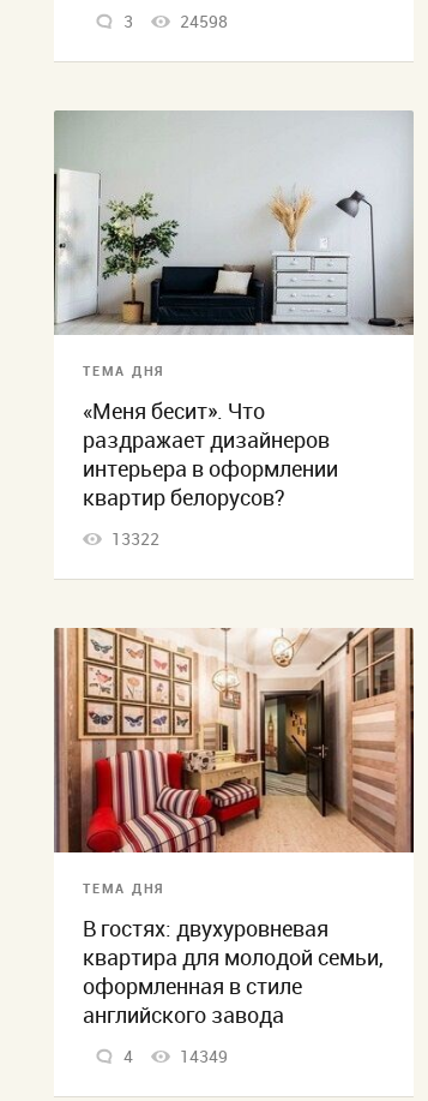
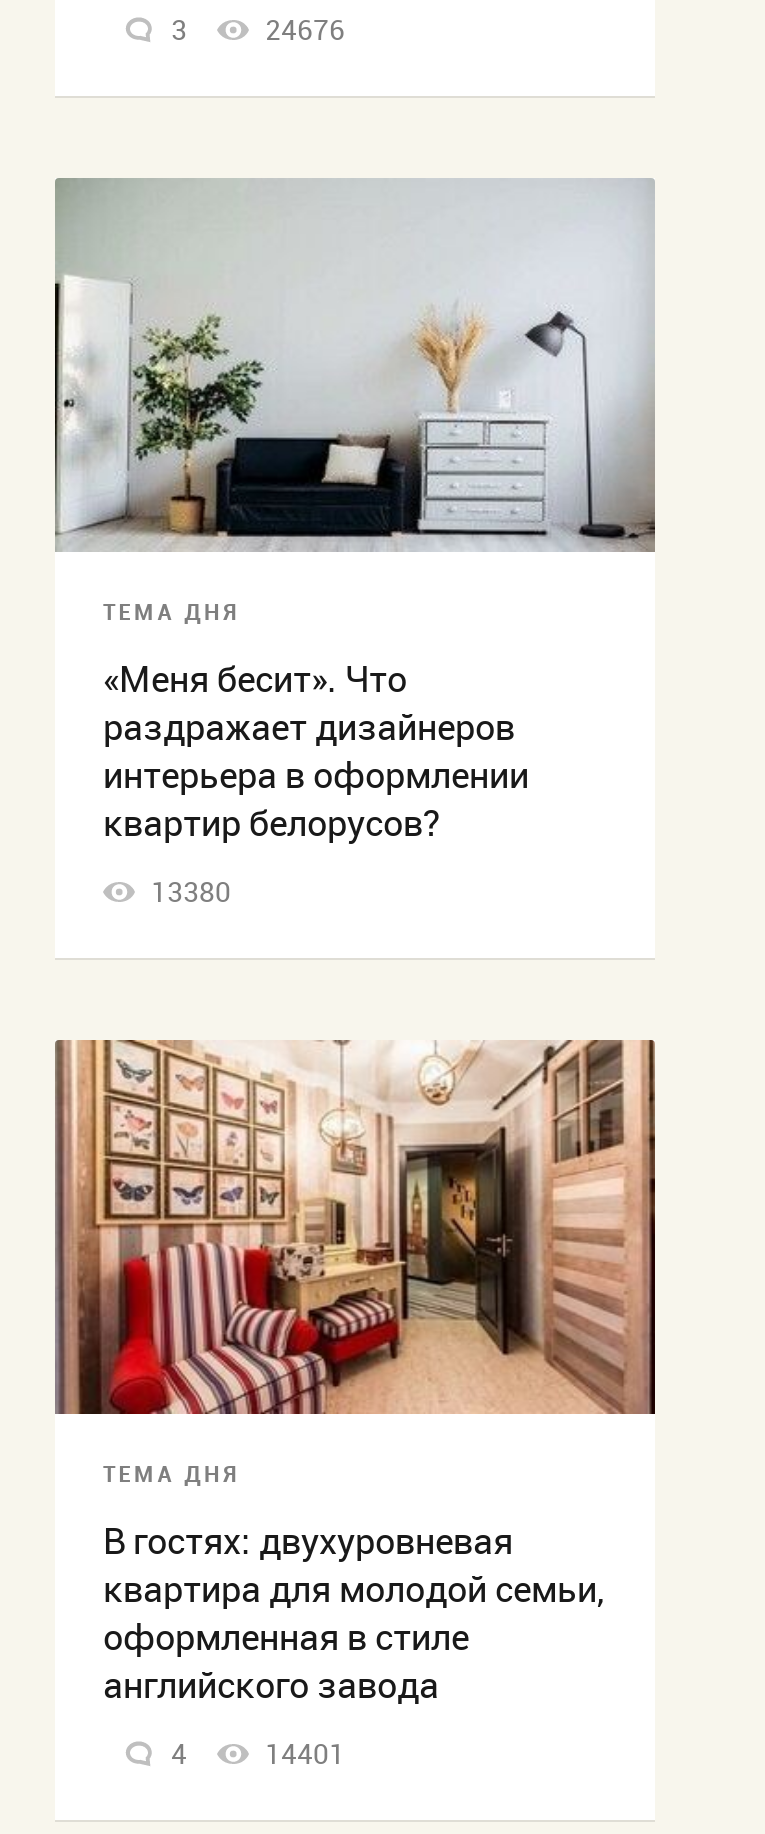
[180,12,228,31] 24598 -> [265,14,345,46] 24676
[111,529,159,549] 13322 -> [151,876,231,908] 13380
[180,1047,228,1066] 14349 -> [265,1738,345,1770] 14401

